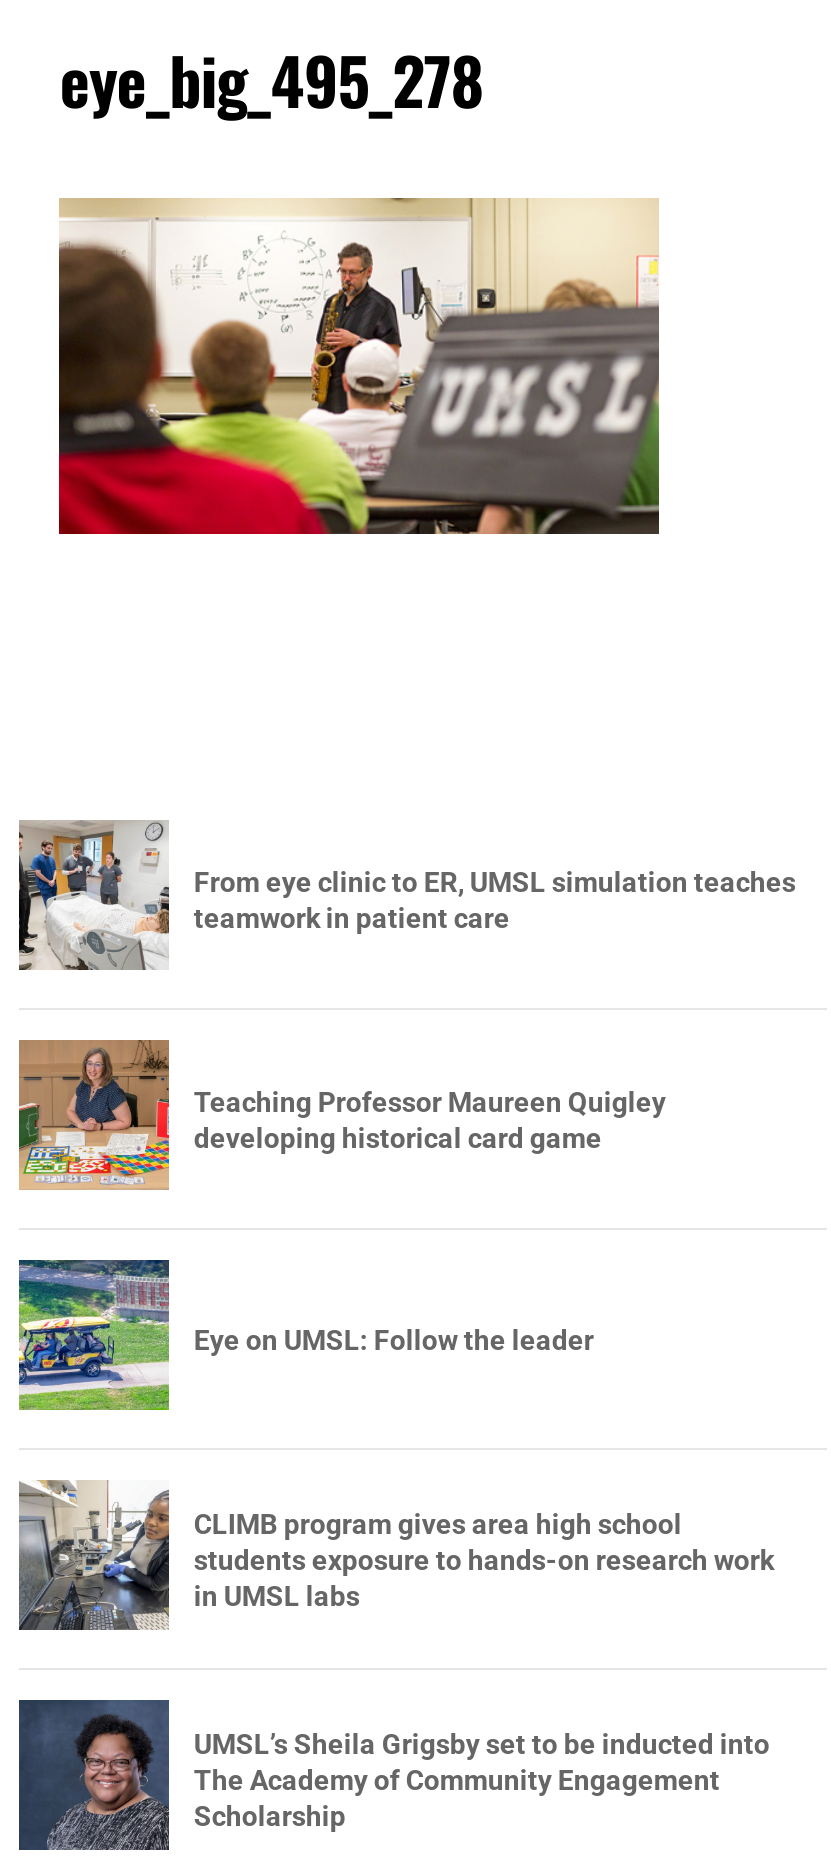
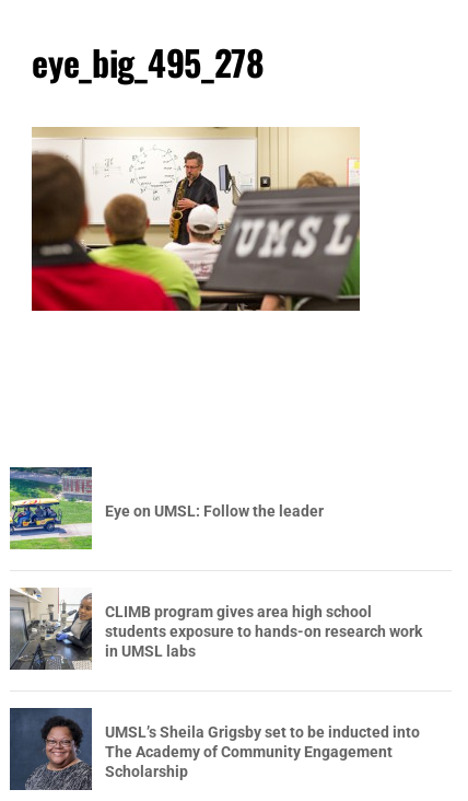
[17,820,796,972] [image] | From eye clinic to ER, UMSL simulation teaches | teamwork in patient care -> none
[17,1038,666,1192] [image] | Teaching Professor Maureen Quigley | developing historical card game -> none

